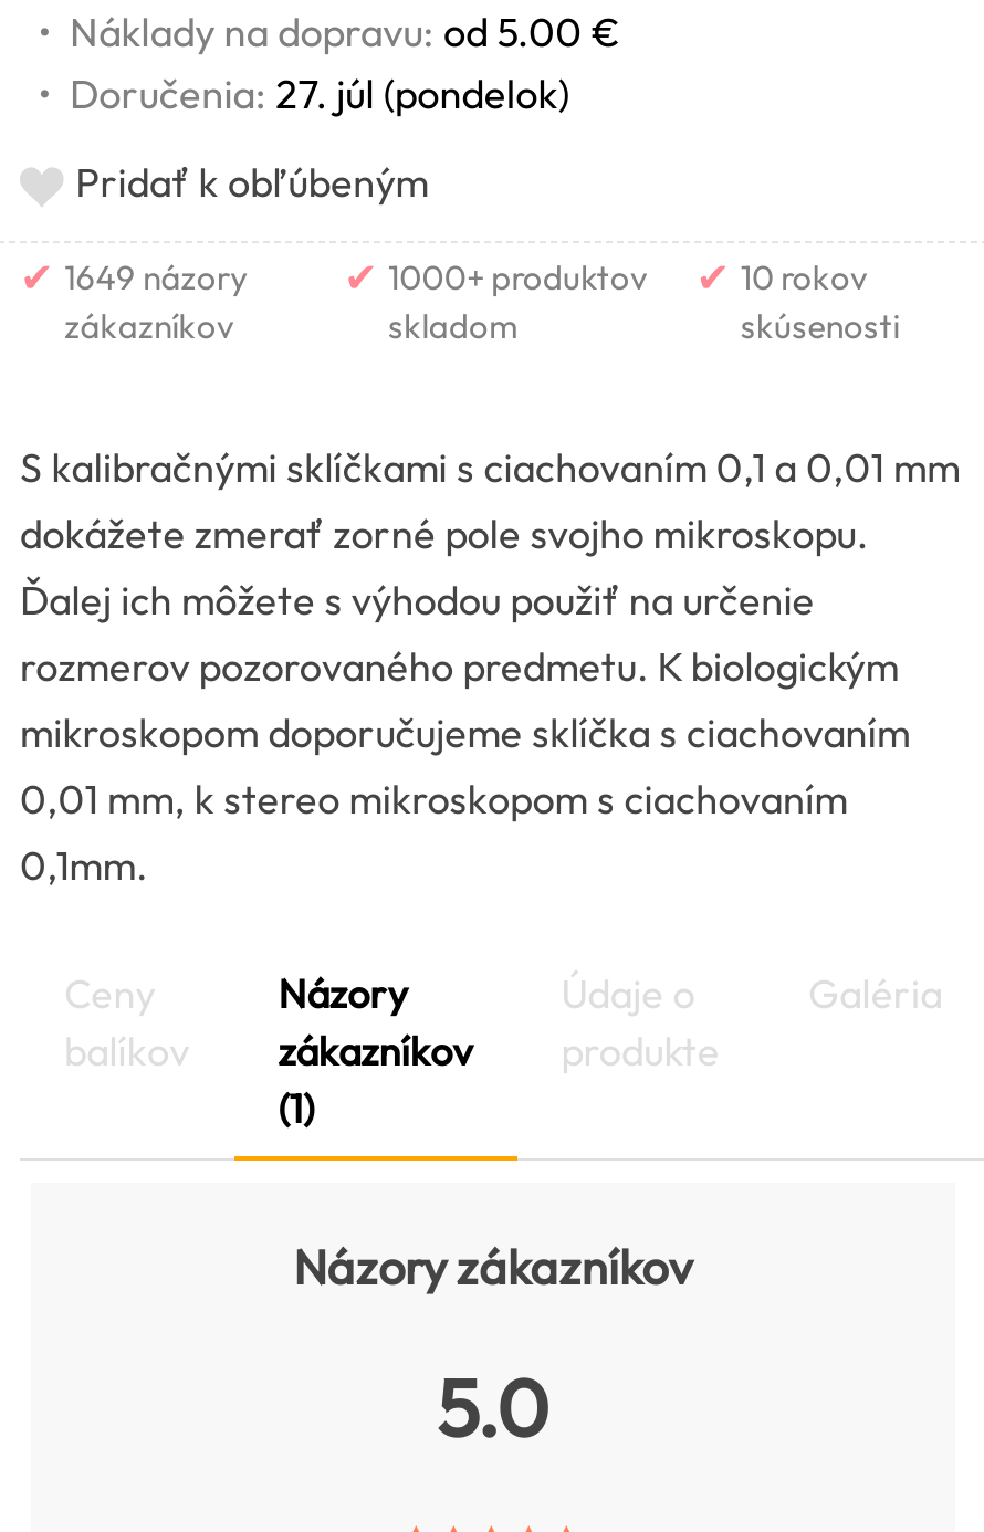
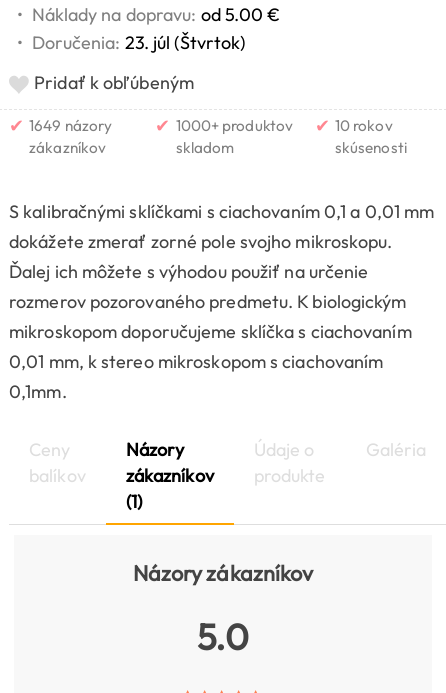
[20,69,569,120] • Doručenia: 27. júl (pondelok) -> [9,31,245,54] • Doručenia: 23. júl (Štvrtok)

